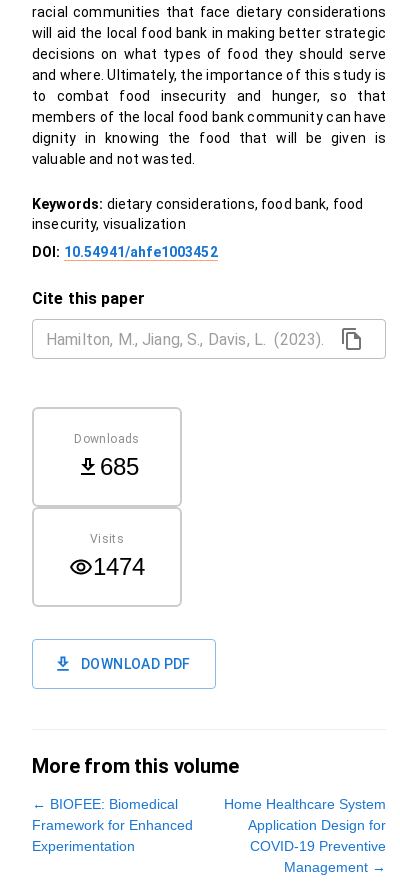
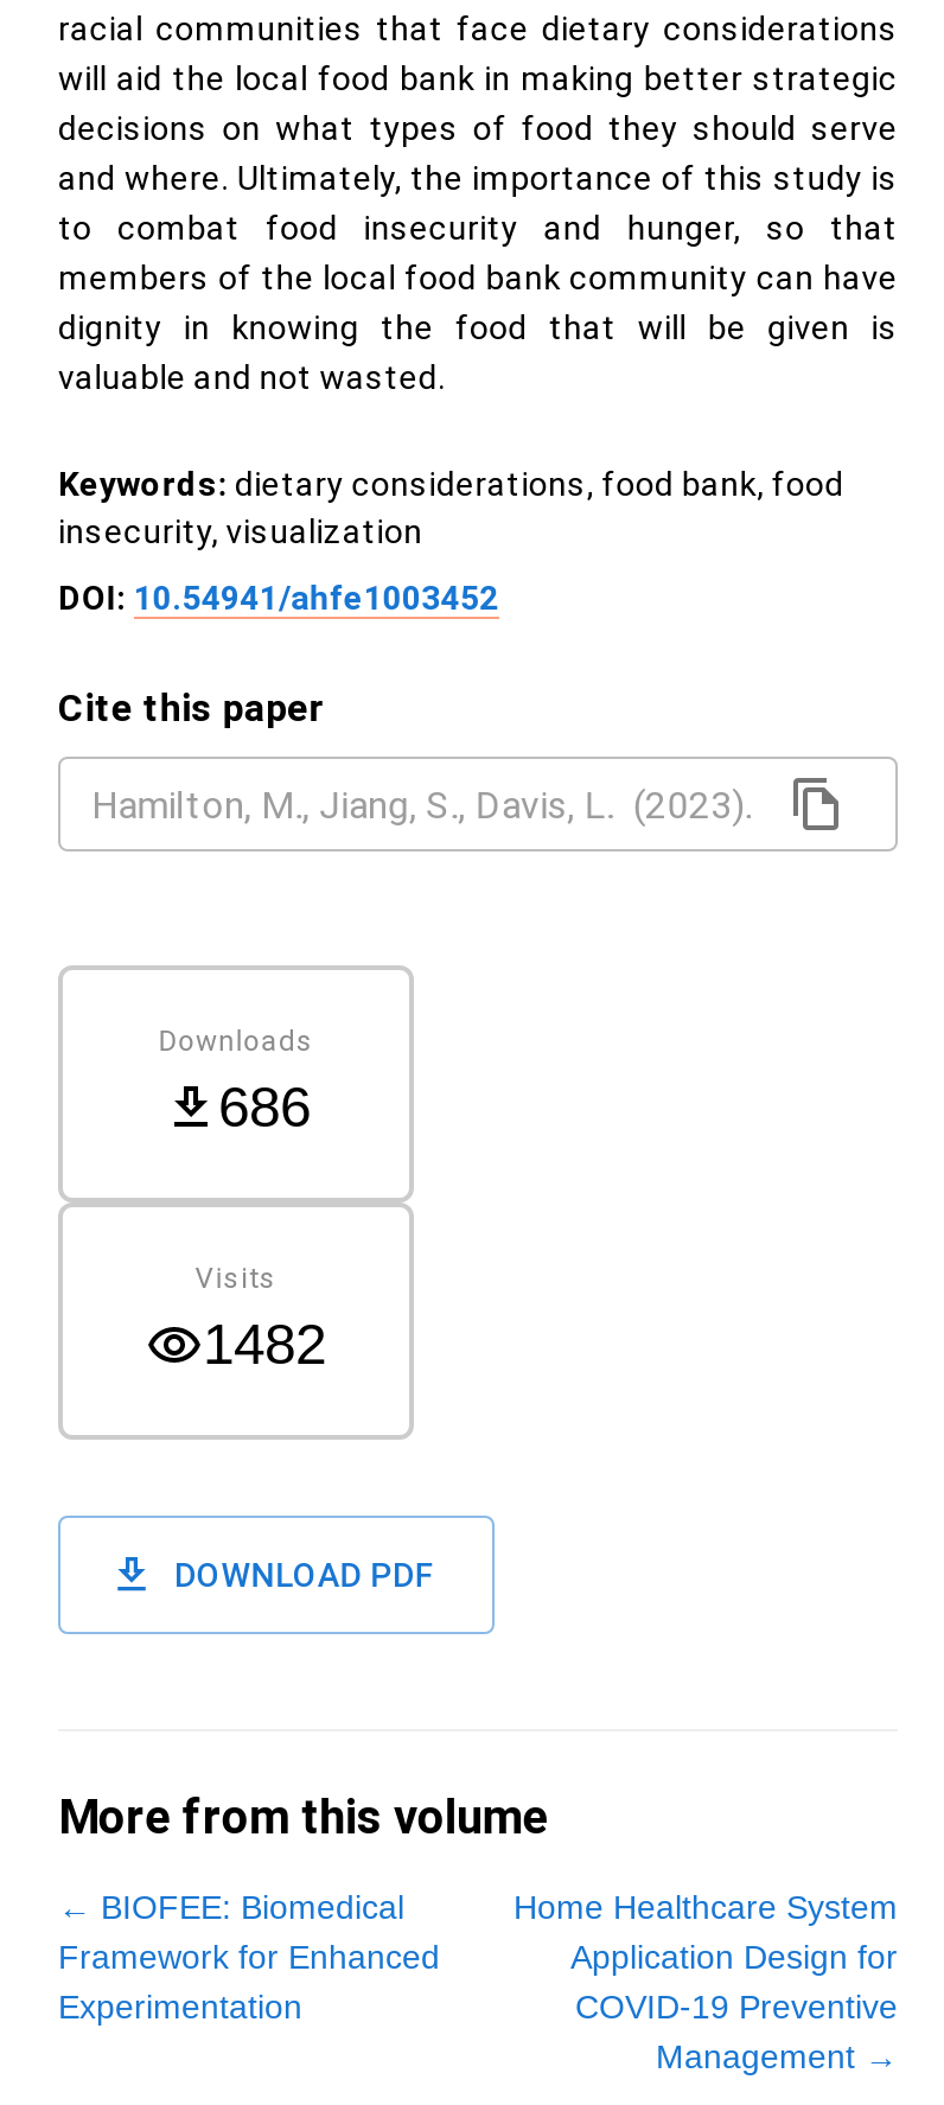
[99,452,138,479] 685 -> [218,1073,311,1137] 686
[93,552,145,579] 1474 -> [203,1310,326,1374] 1482

